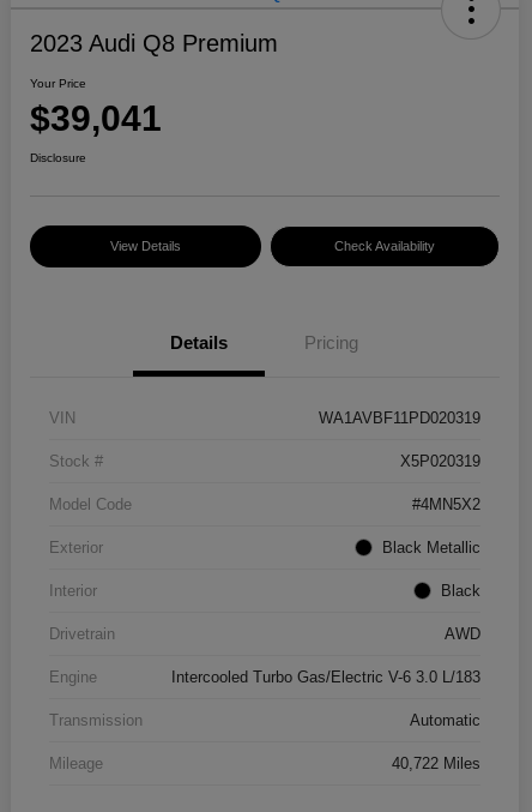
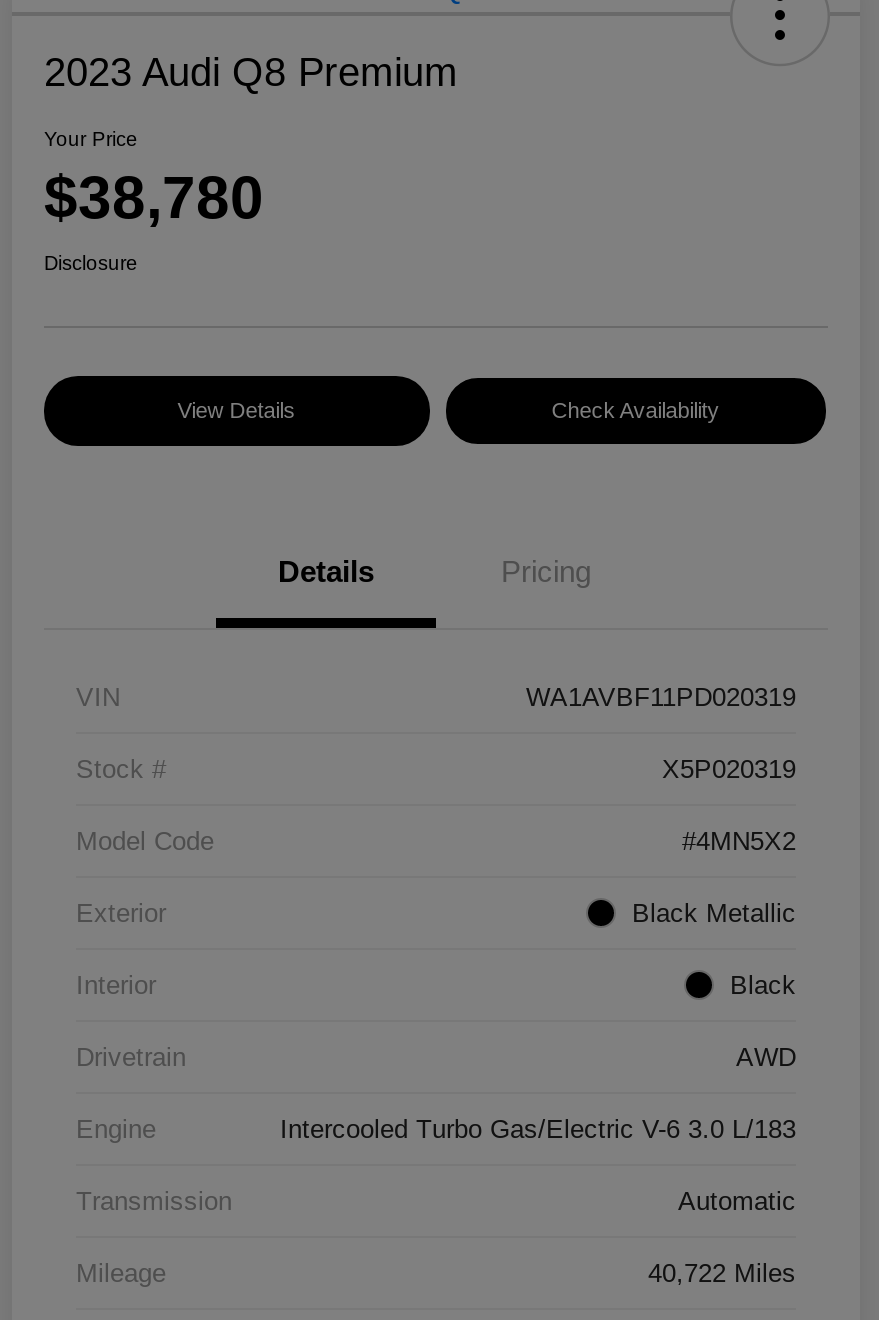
[30,98,162,138] $39,041 -> [44,164,264,230] $38,780

